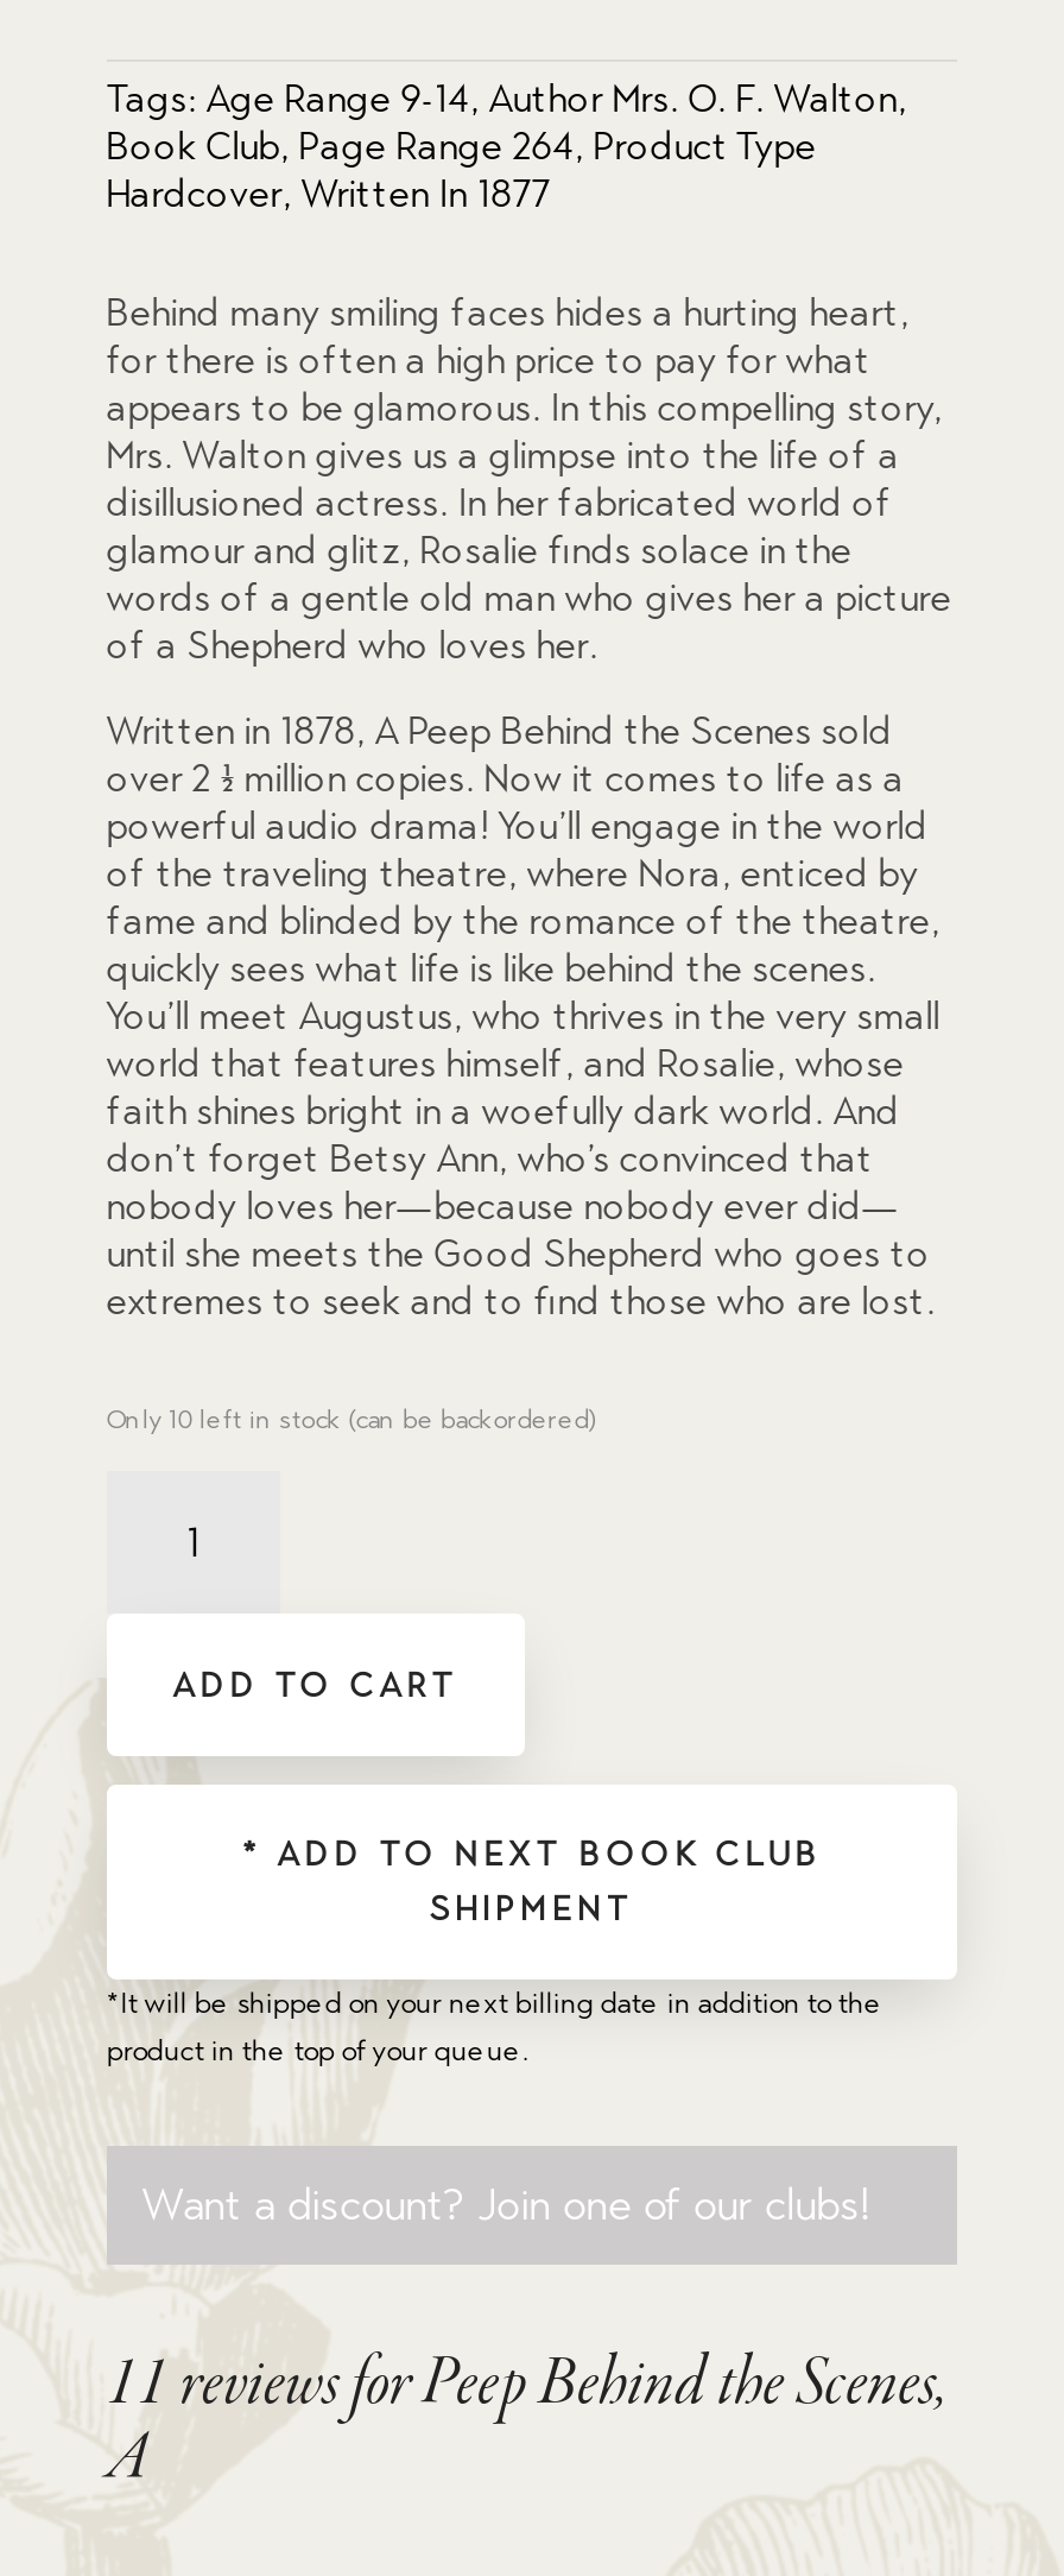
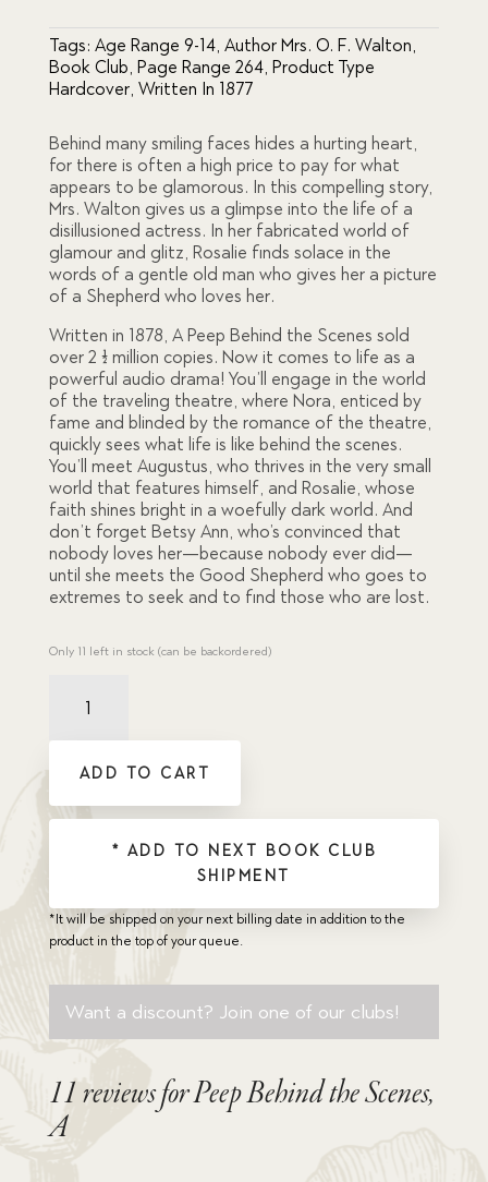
[106,1405,596,1436] Only 10 left in stock (can be backordered) -> [49,645,271,659] Only 11 left in stock (can be backordered)

